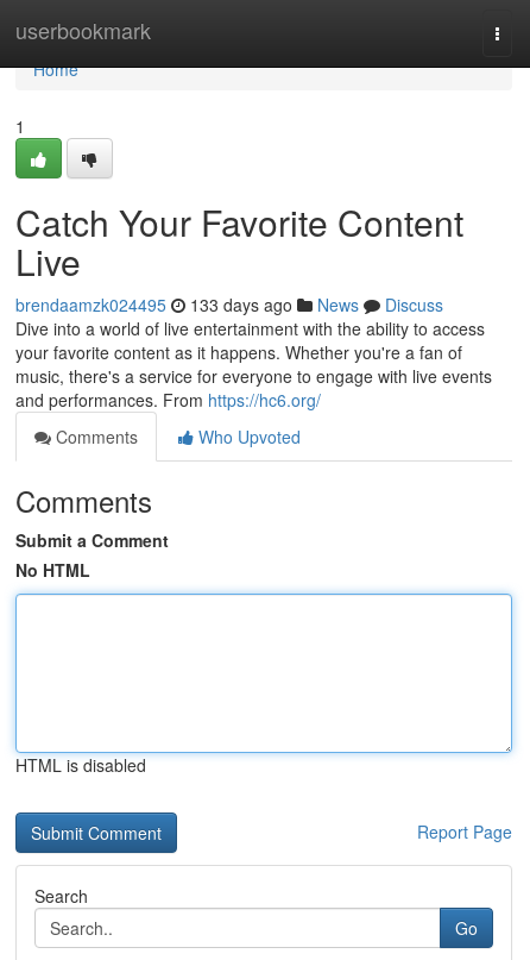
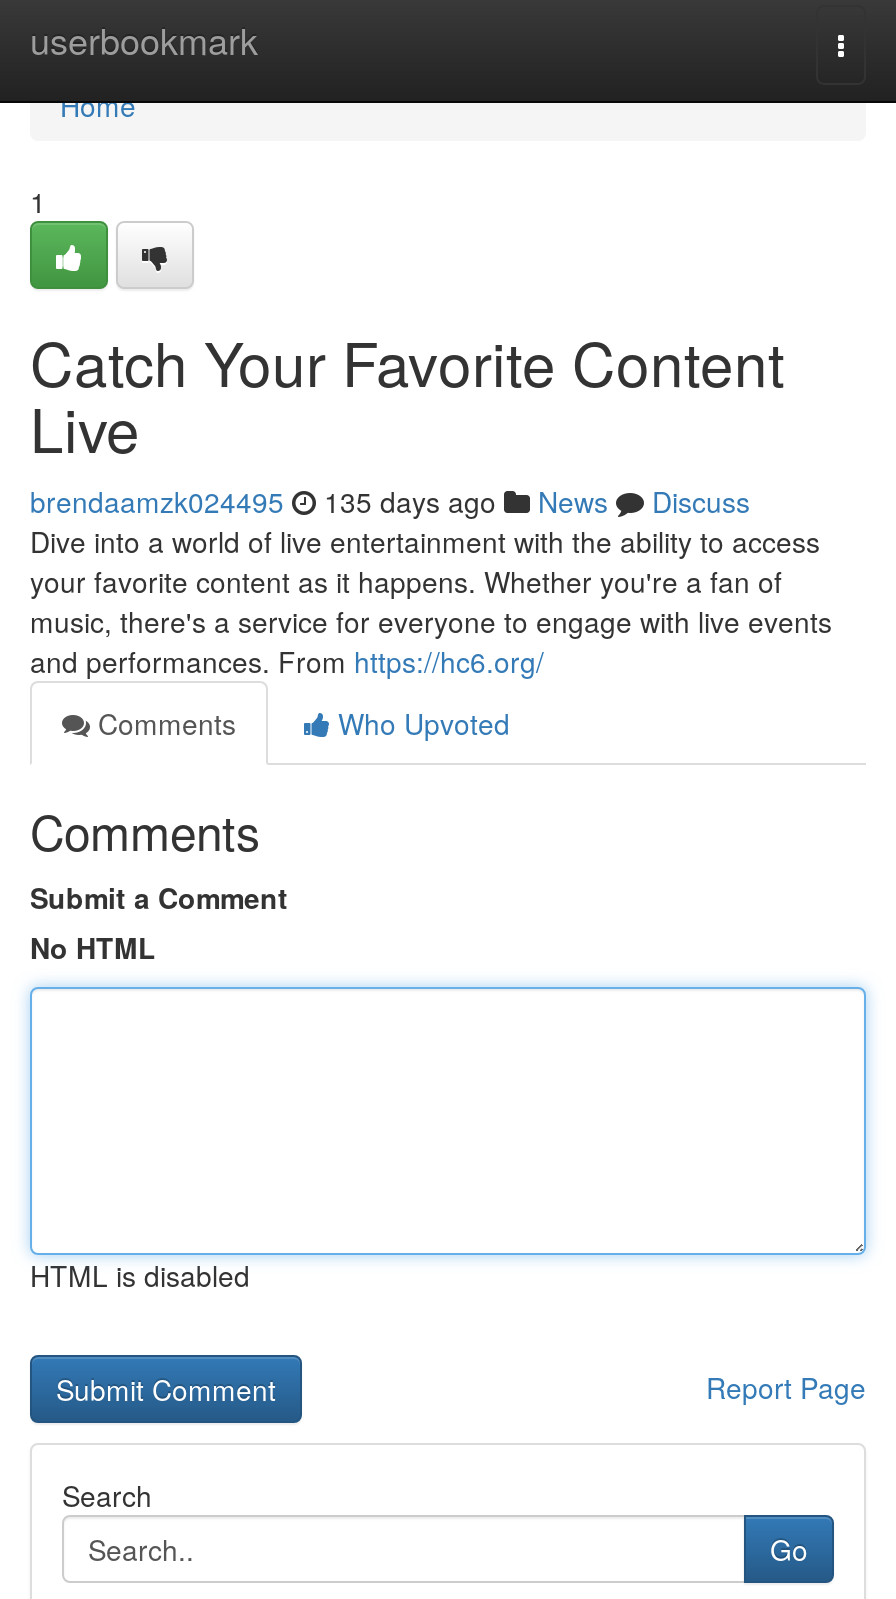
[15,293,443,316] brendaamzk024495 133 days ago News Discuss -> [30,481,750,521] brendaamzk024495 135 days ago News Discuss

